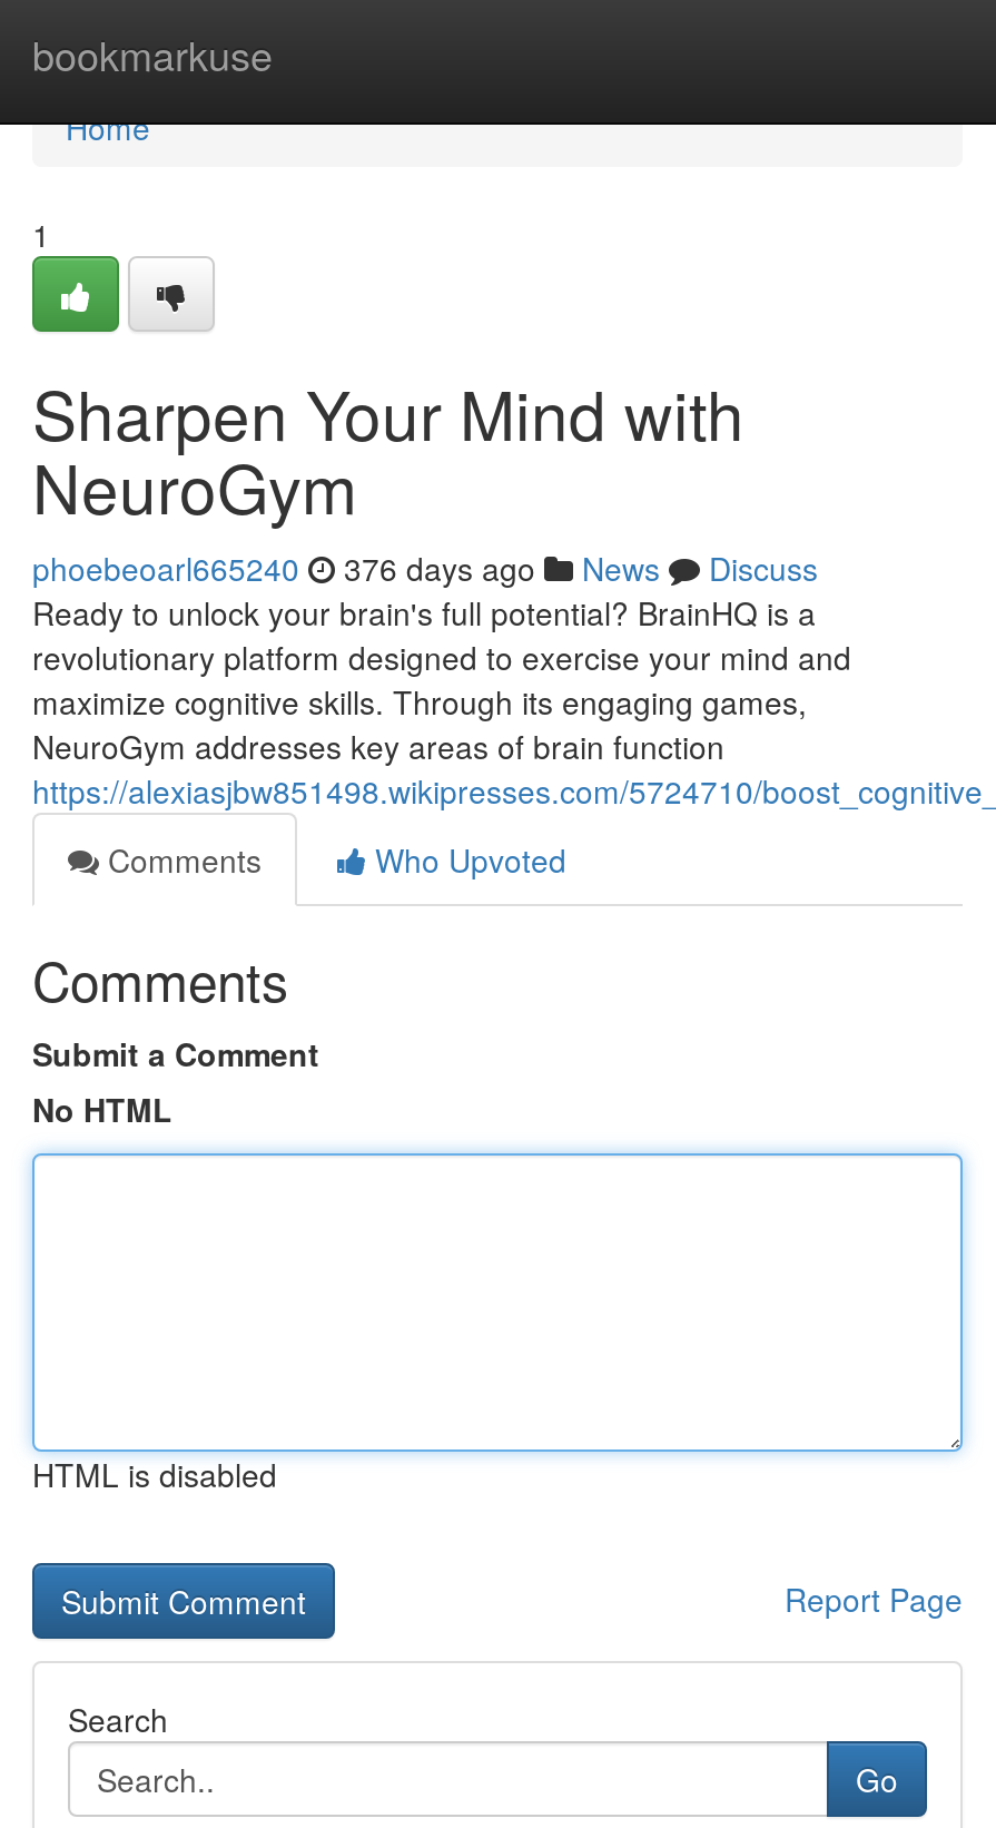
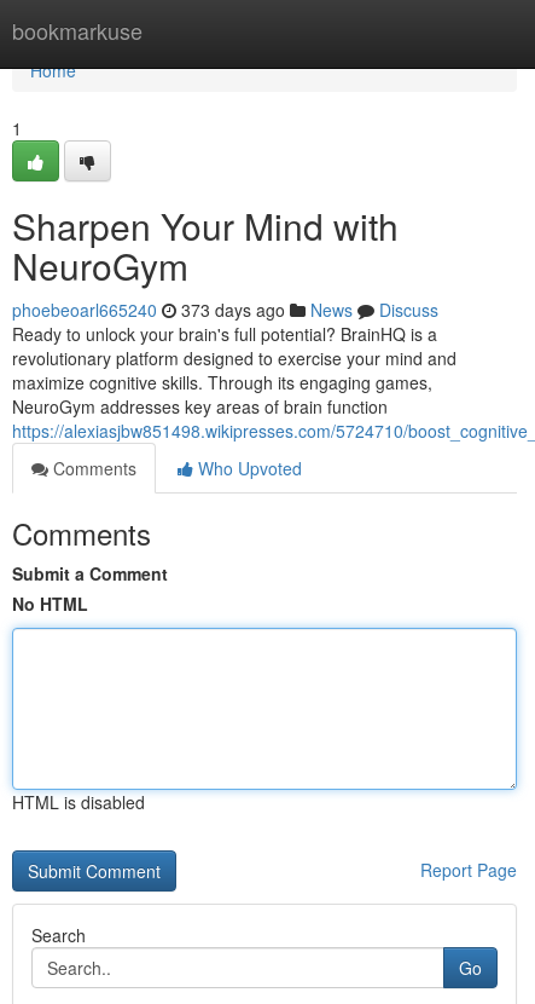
[32,546,818,590] phoebeoarl665240 376 days ago News Discuss -> [12,298,438,322] phoebeoarl665240 373 days ago News Discuss

